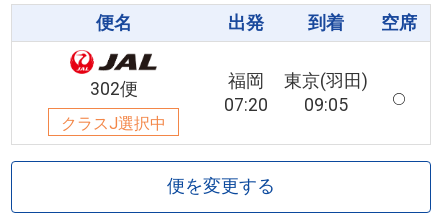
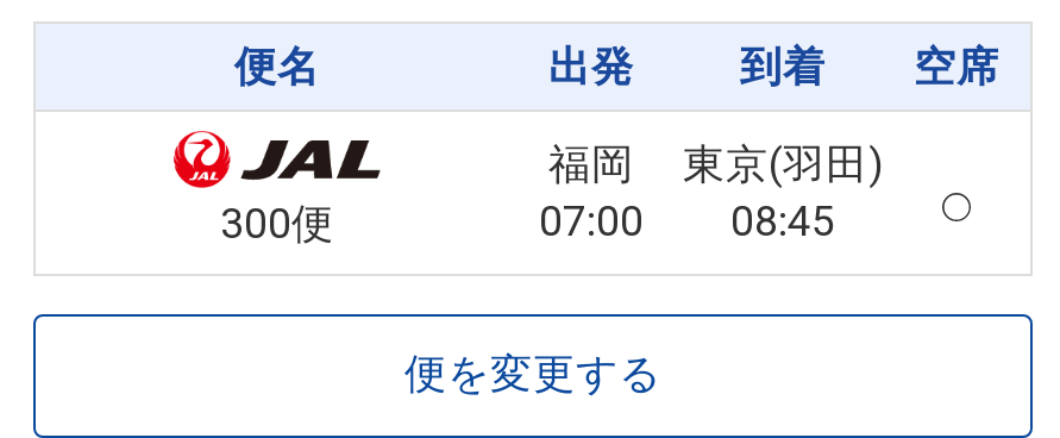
[61,79,166,133] 302便 | クラスJ選択中 -> [220,199,334,247] 300便
[223,95,267,115] 07:20 -> [539,198,644,245] 07:00
[304,95,348,115] 09:05 -> [730,198,835,245] 08:45

